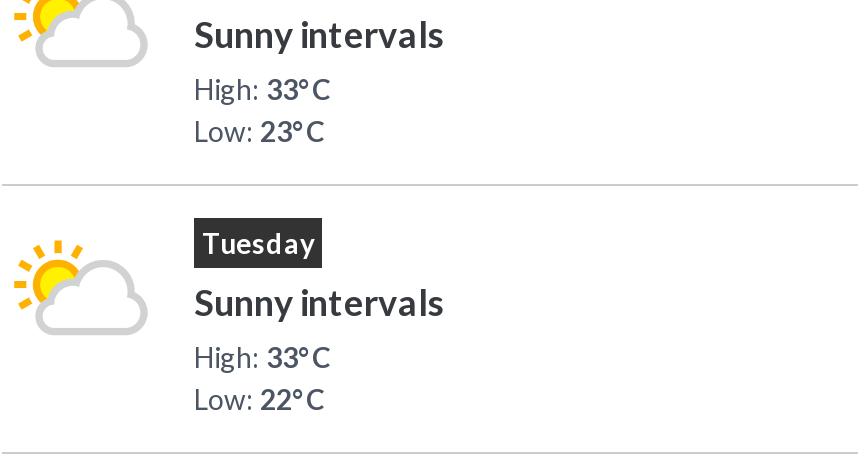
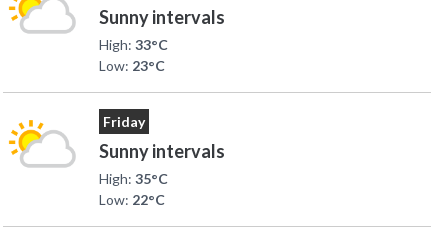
[202,226,314,260] Tuesday -> [103,113,145,130] Friday
[194,340,332,374] High: 33°C -> [99,170,168,187] High: 35°C

